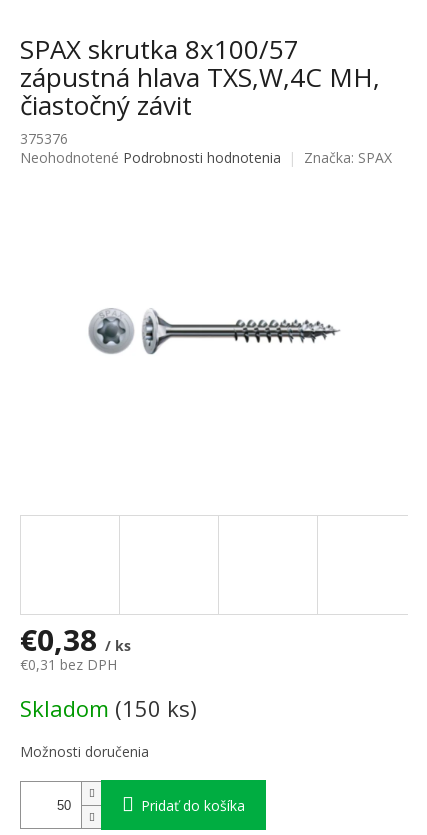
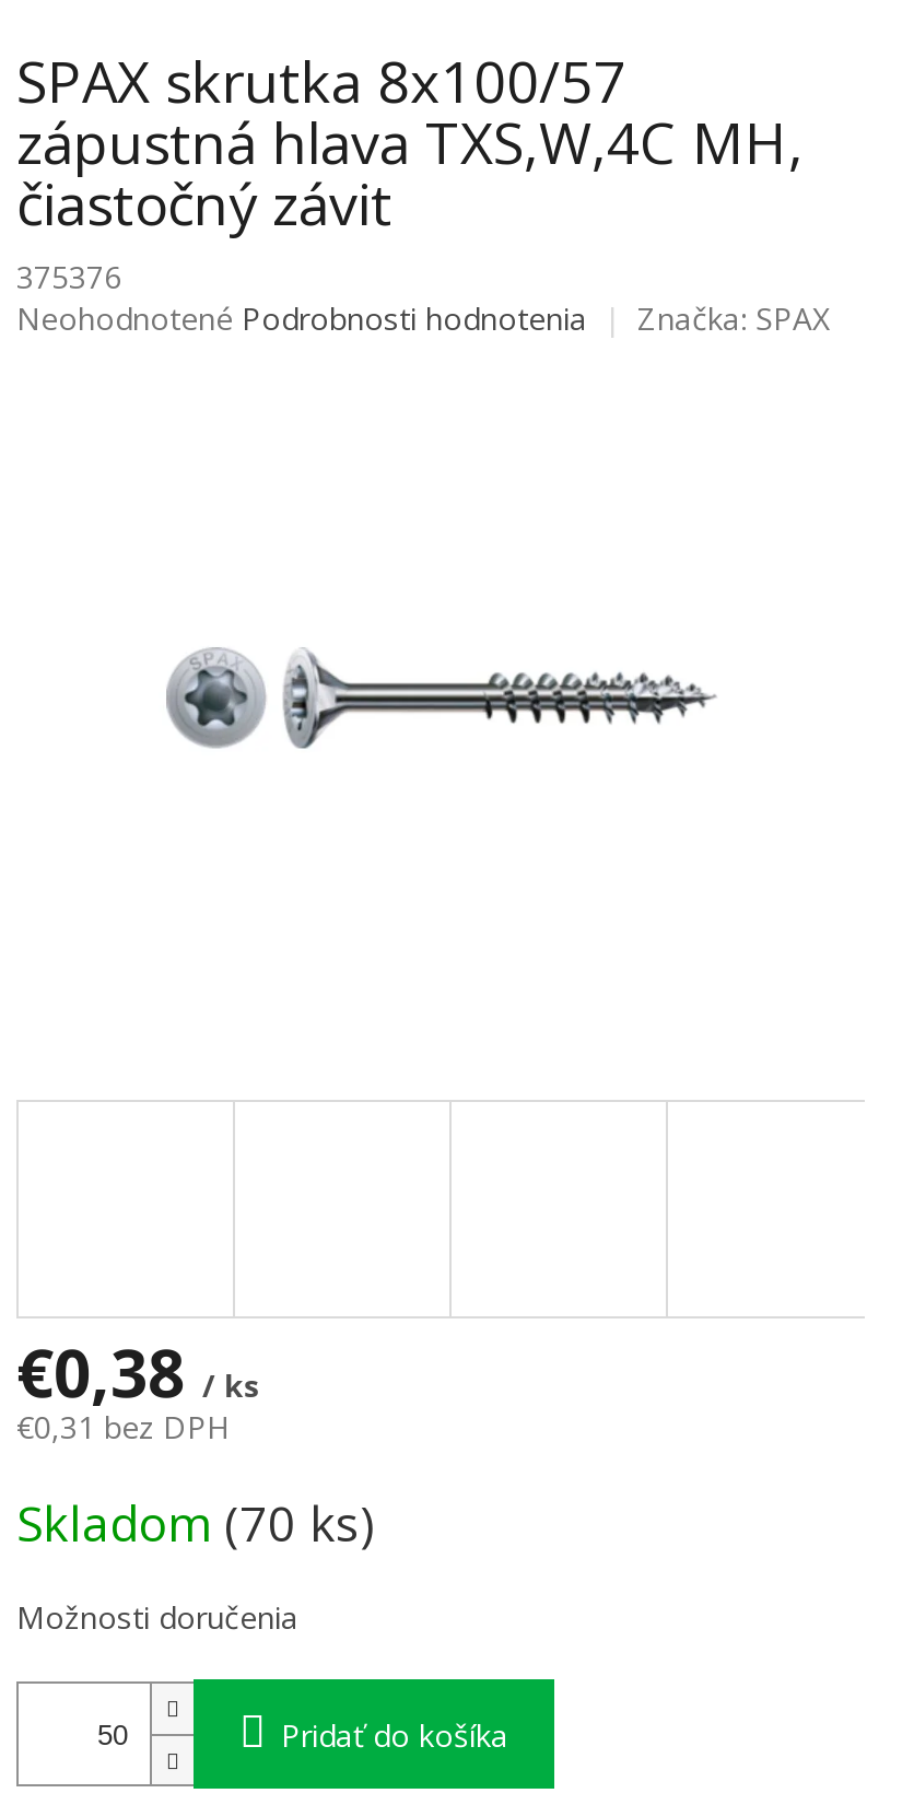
[20,693,197,723] Skladom (150 ks) -> [16,1490,375,1556] Skladom (70 ks)

